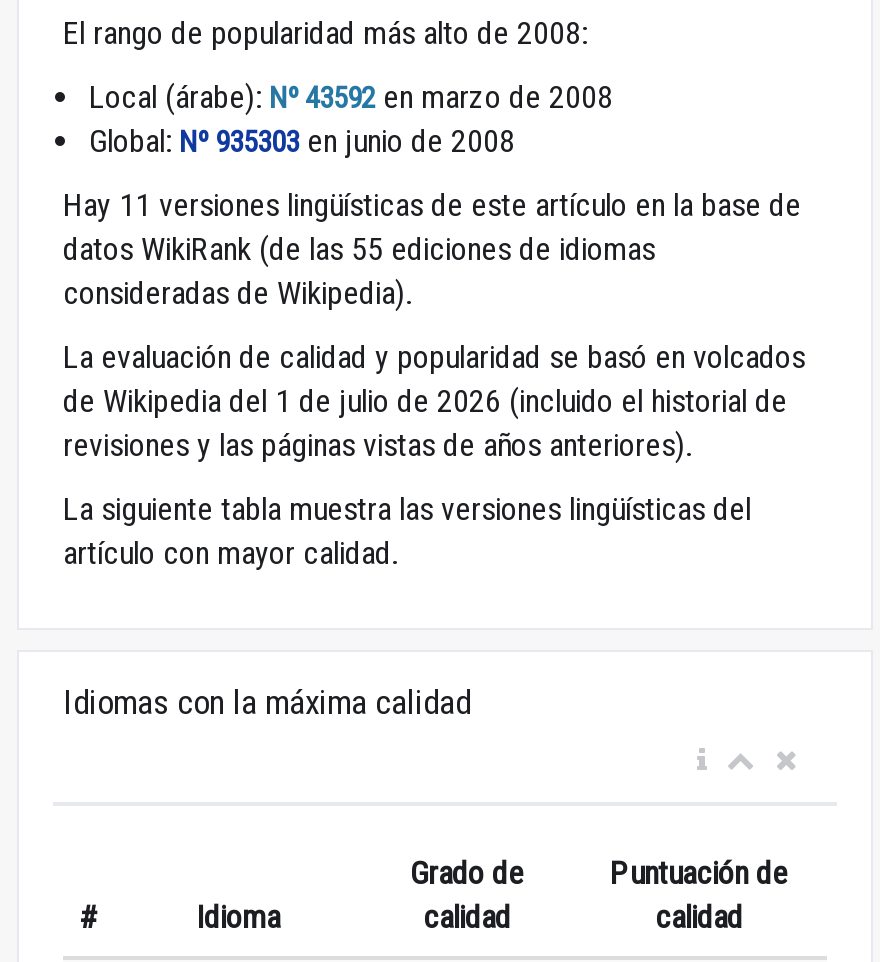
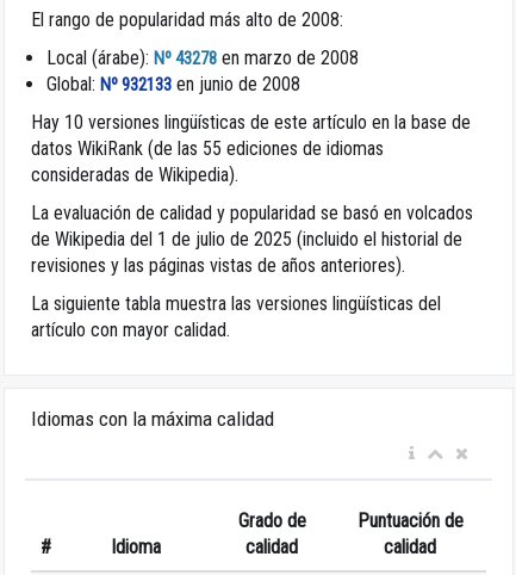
[89,78,613,116] Local (árabe): Nº 43592 en marzo de 2008 -> [46,47,359,69] Local (árabe): Nº 43278 en marzo de 2008
[89,122,515,160] Global: Nº 935303 en junio de 2008 -> [46,73,300,95] Global: Nº 932133 en junio de 2008
[63,186,801,224] Hay 11 versiones lingüísticas de este artículo en la base de -> [31,111,471,134] Hay 10 versiones lingüísticas de este artículo en la base de
[63,382,787,420] de Wikipedia del 1 de julio de 2026 (incluido el historial de -> [31,228,462,251] de Wikipedia del 1 de julio de 2025 (incluido el historial de

